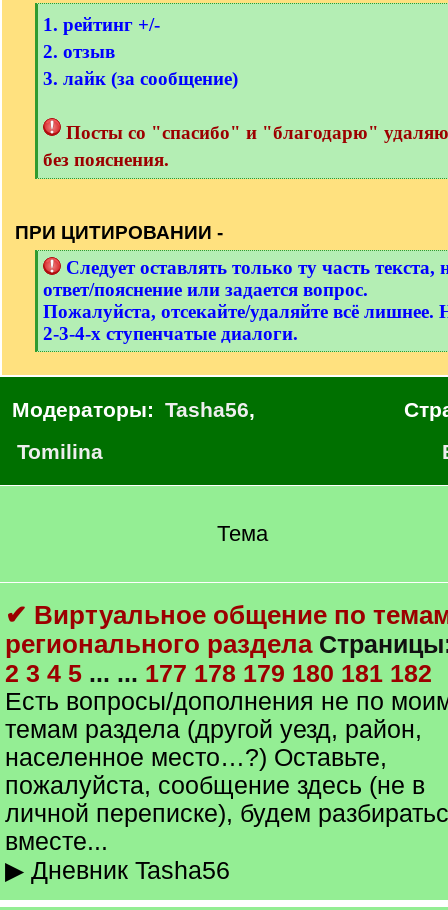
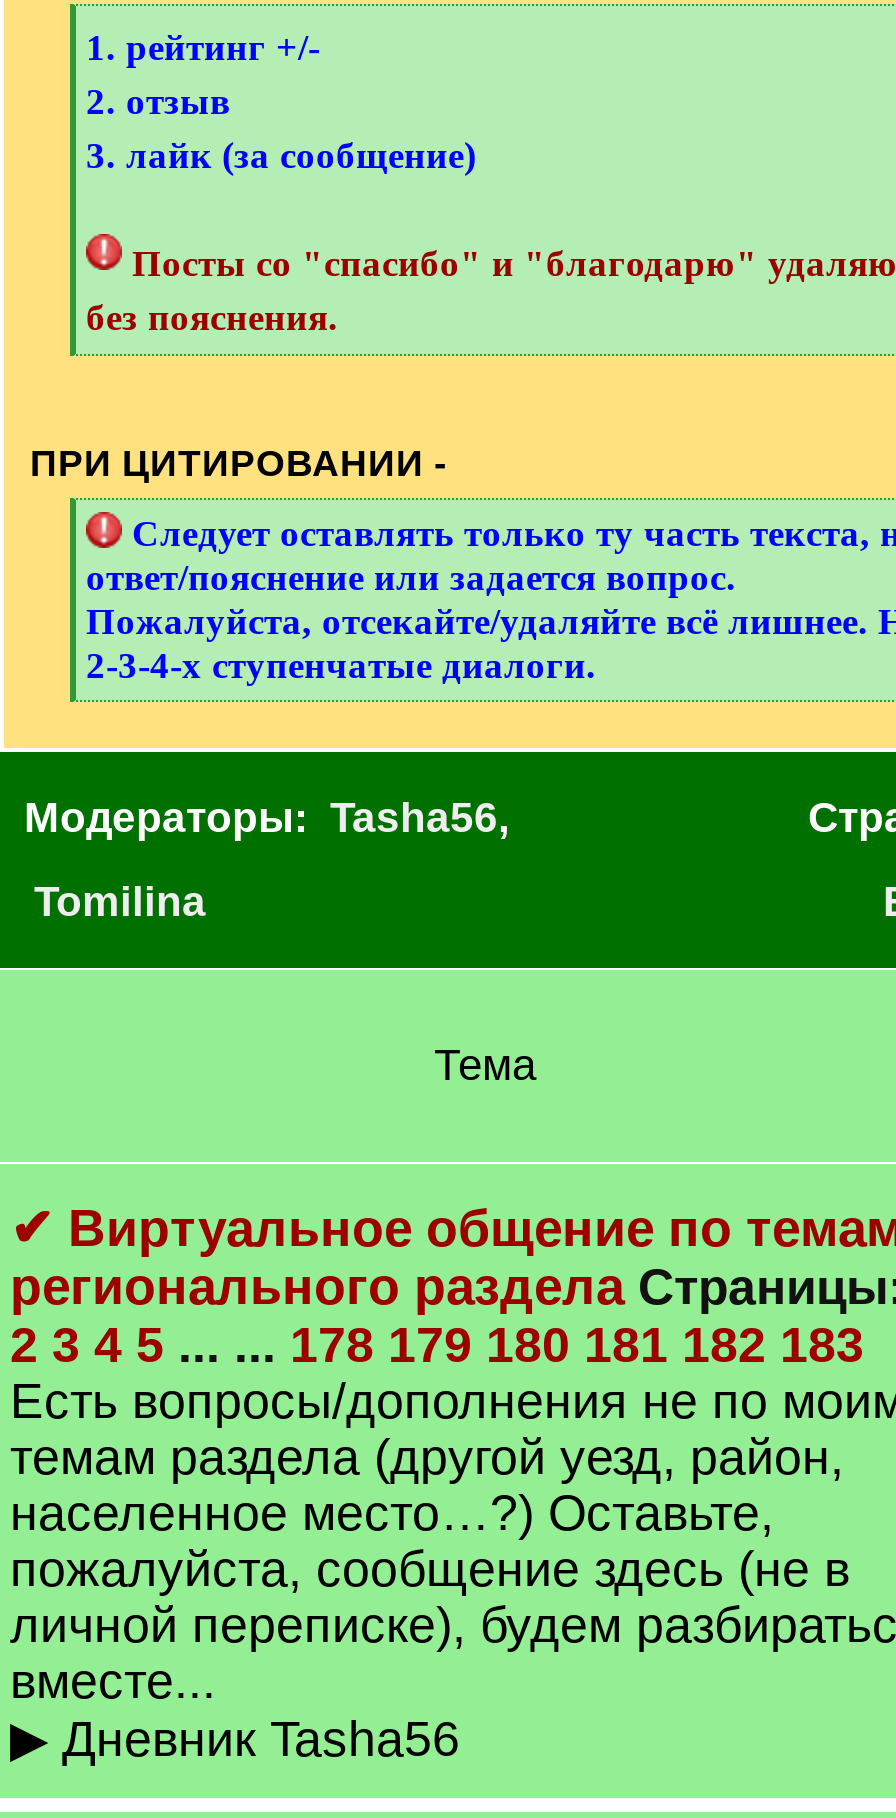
[5,660,432,687] 2 3 4 5... ... 177 178 179 180 181 182 -> [10,1318,864,1372] 2 3 4 5... ... 178 179 180 181 182 183

